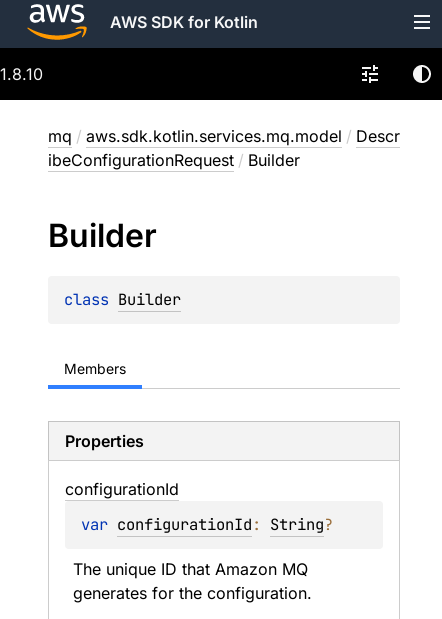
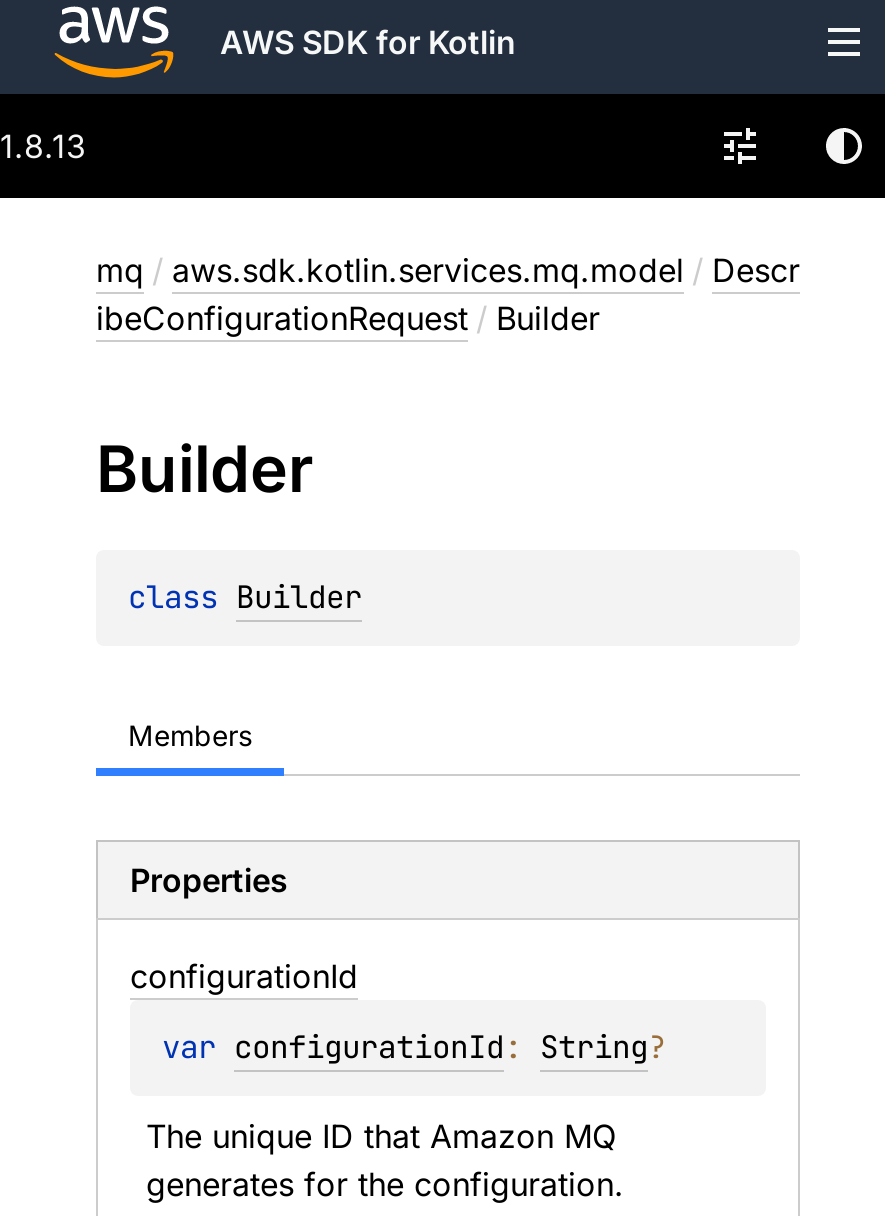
[0,64,43,84] 1.8.10 -> [0,126,86,166] 1.8.13

